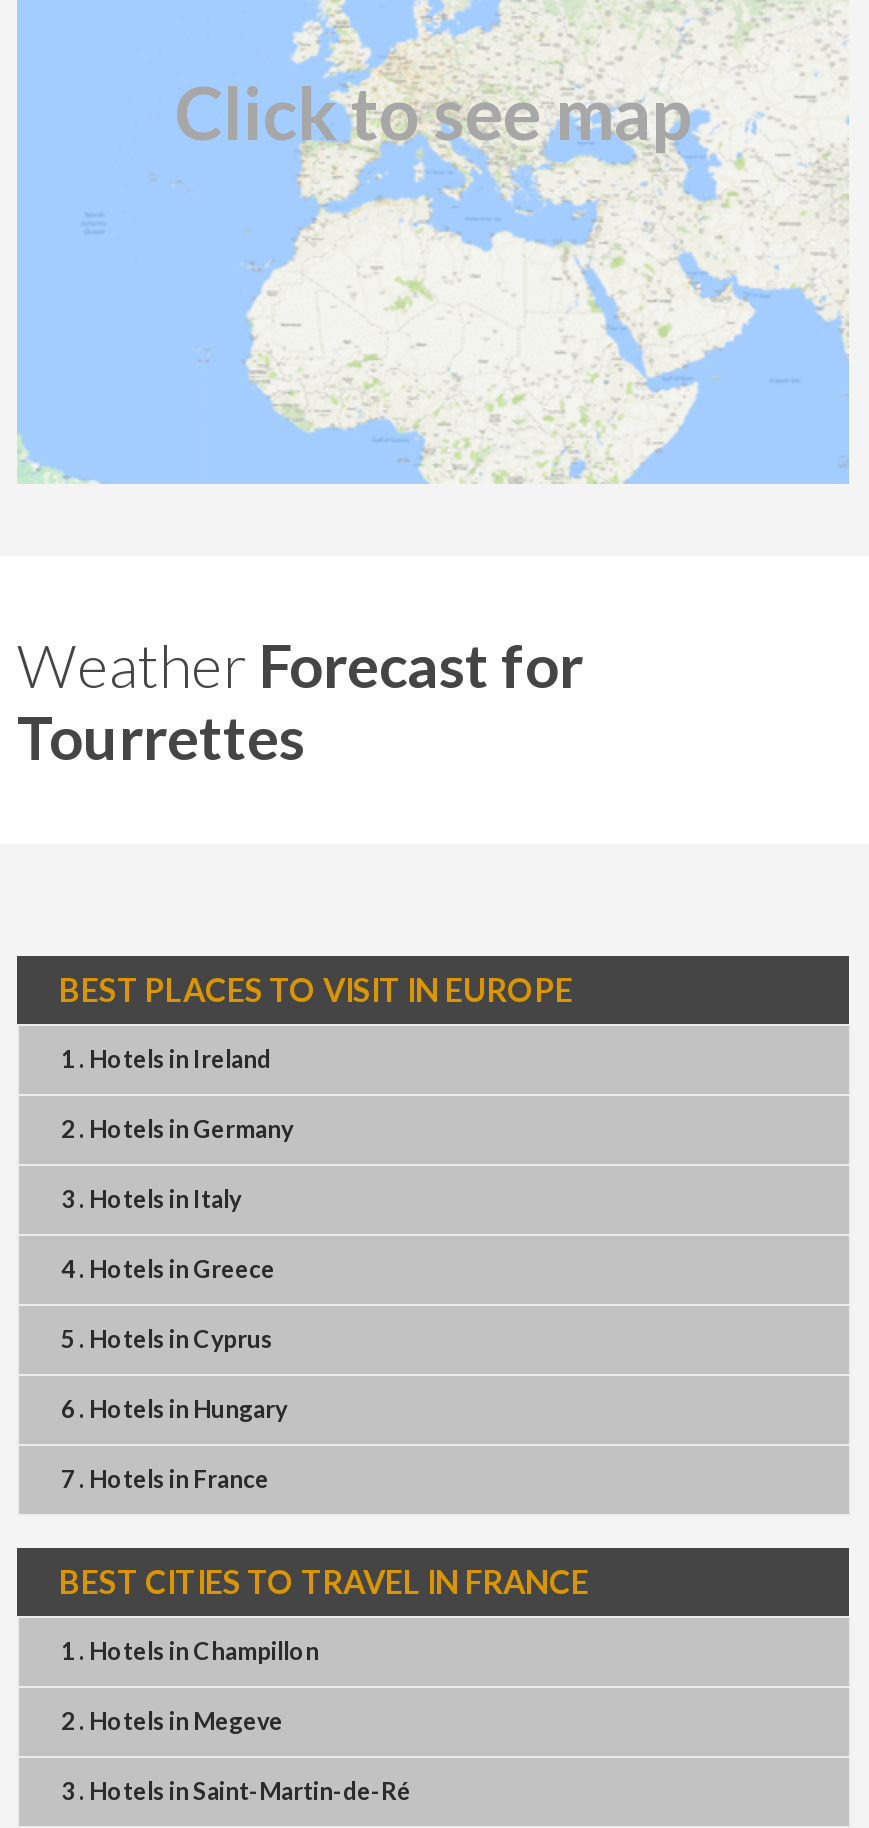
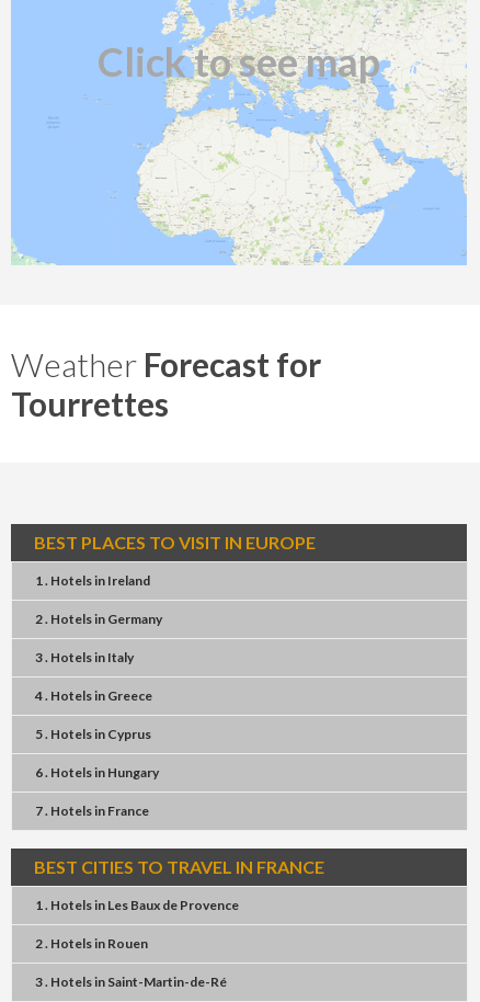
[61,1637,319,1667] 1 . Hotels in Champillon -> [35,897,239,914] 1 . Hotels in Les Baux de Provence
[61,1707,283,1737] 2 . Hotels in Megeve -> [35,936,148,952] 2 . Hotels in Rouen

